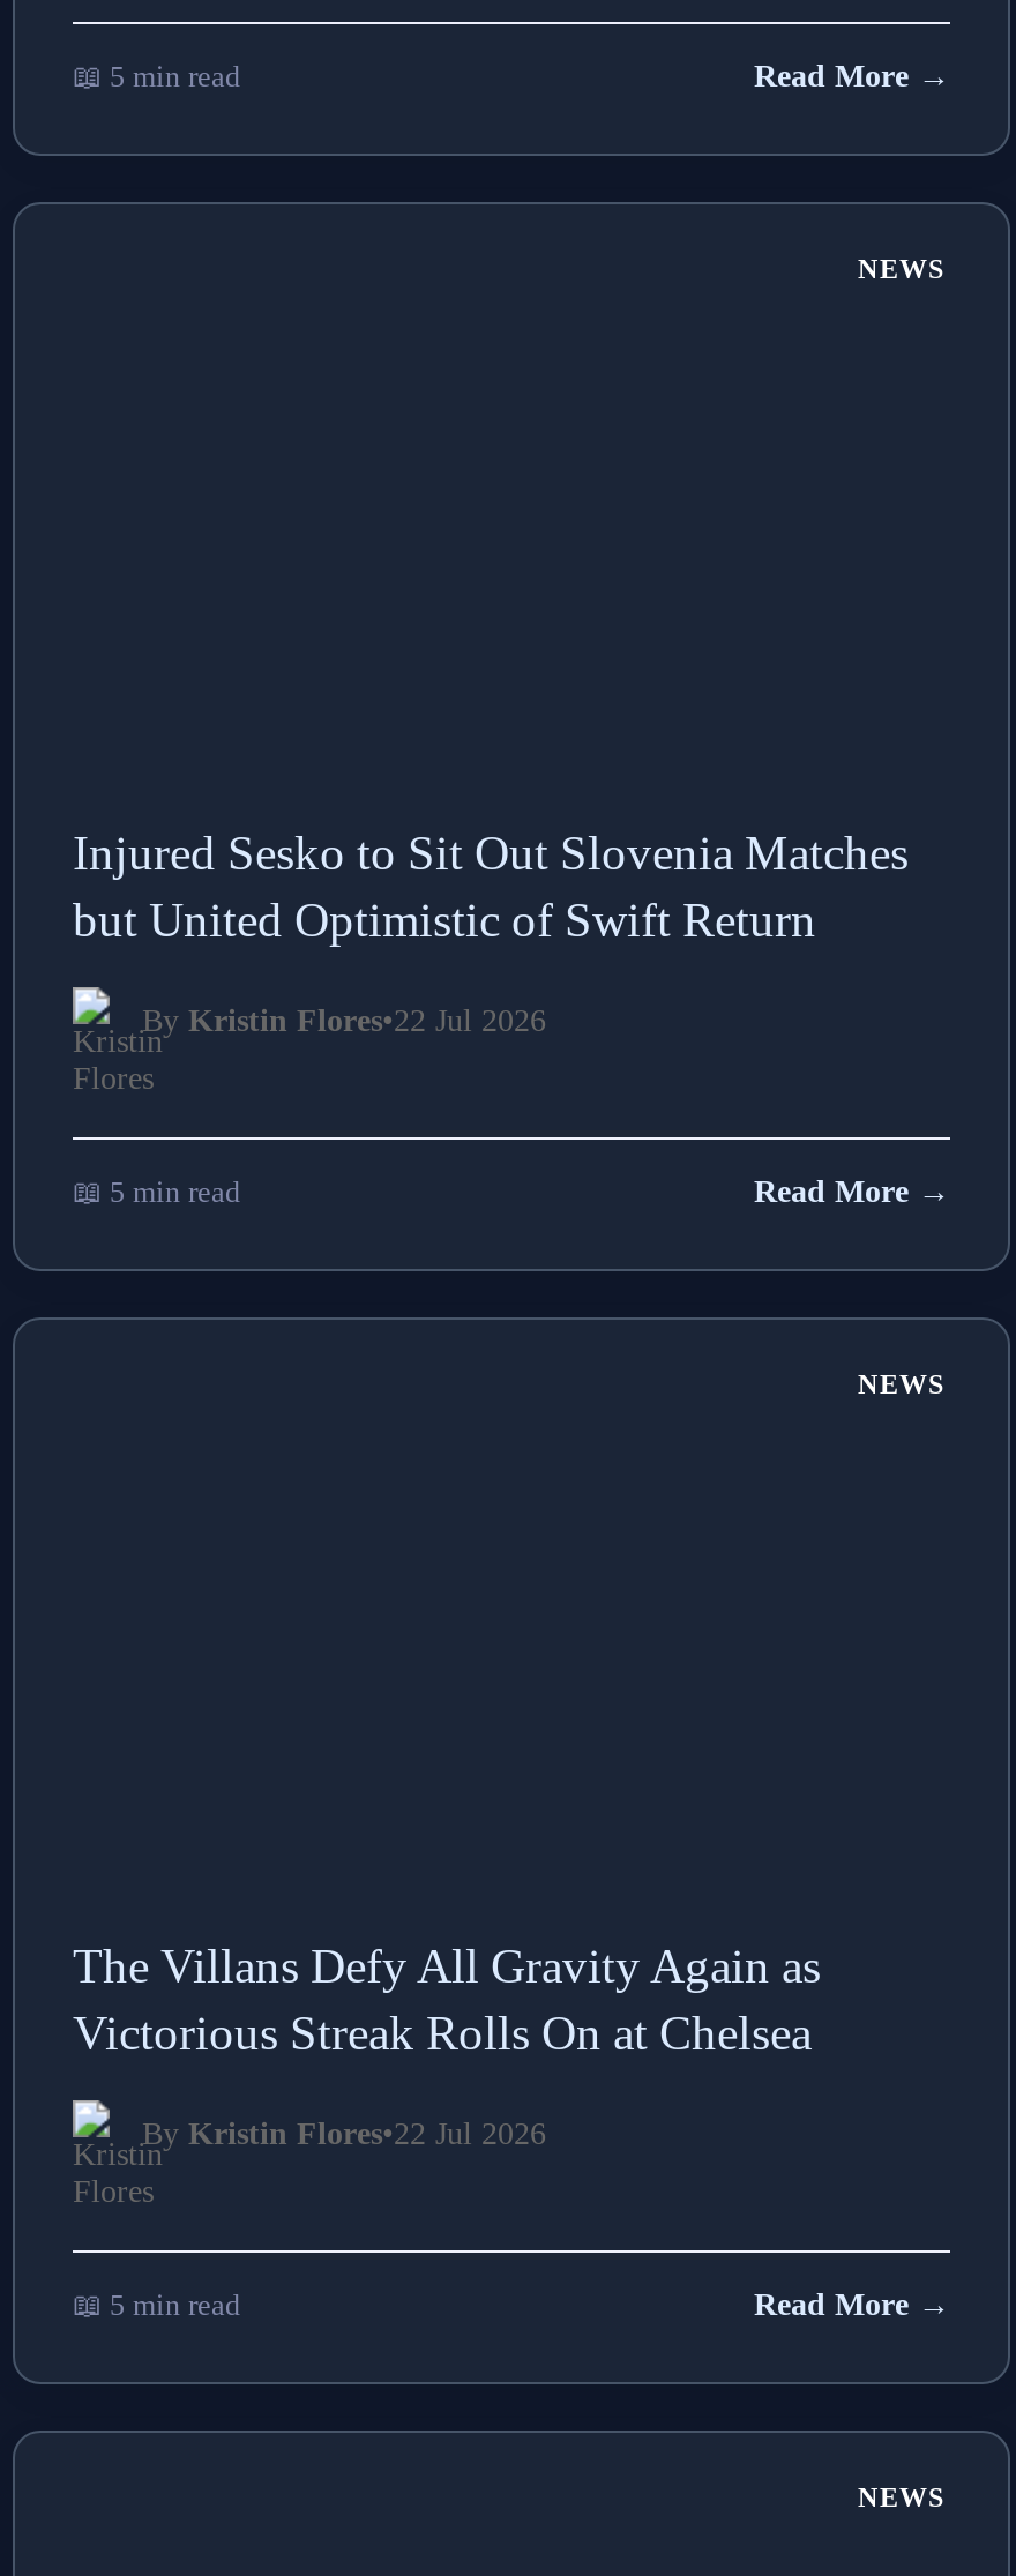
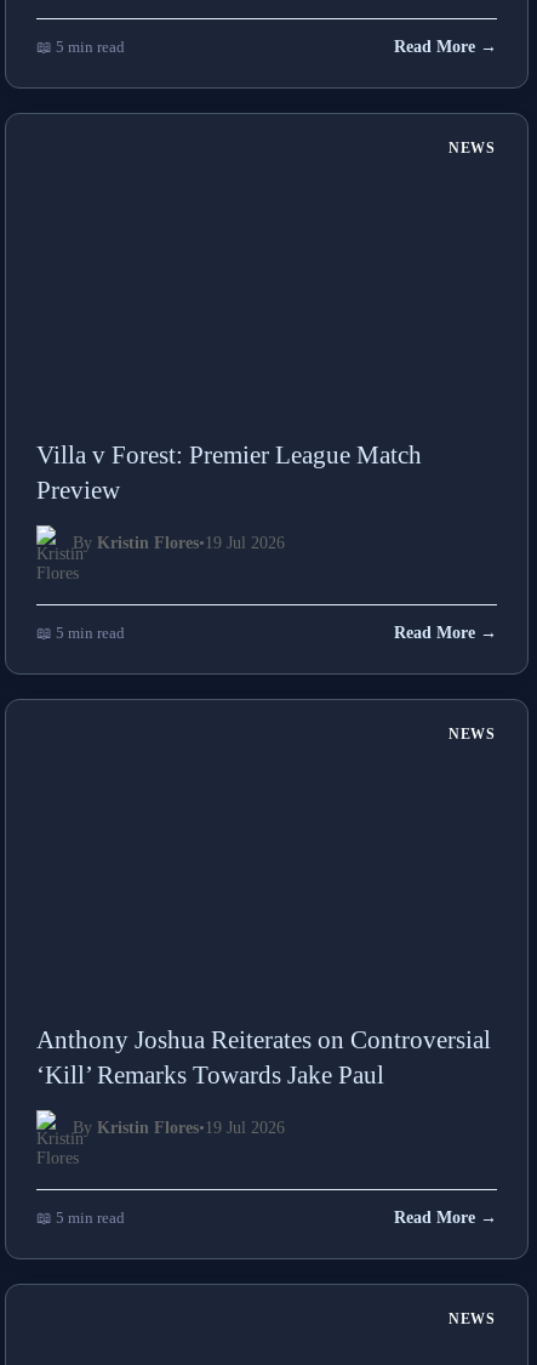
[73,825,909,945] Injured Sesko to Sit Out Slovenia Matches | but United Optimistic of Swift Return -> [36,440,422,503] Villa v Forest: Premier League Match | Preview
[142,1002,546,1037] By Kristin Flores•22 Jul 2026 -> [73,533,285,552] By Kristin Flores•19 Jul 2026
[73,1940,821,2060] The Villans Defy All Gravity Again as | Victorious Streak Rolls On at Chelsea -> [36,1026,491,1089] Anthony Joshua Reiterates on Controversial | ‘Kill’ Remarks Towards Jake Paul
[142,2117,546,2152] By Kristin Flores•22 Jul 2026 -> [73,1119,285,1137] By Kristin Flores•19 Jul 2026

